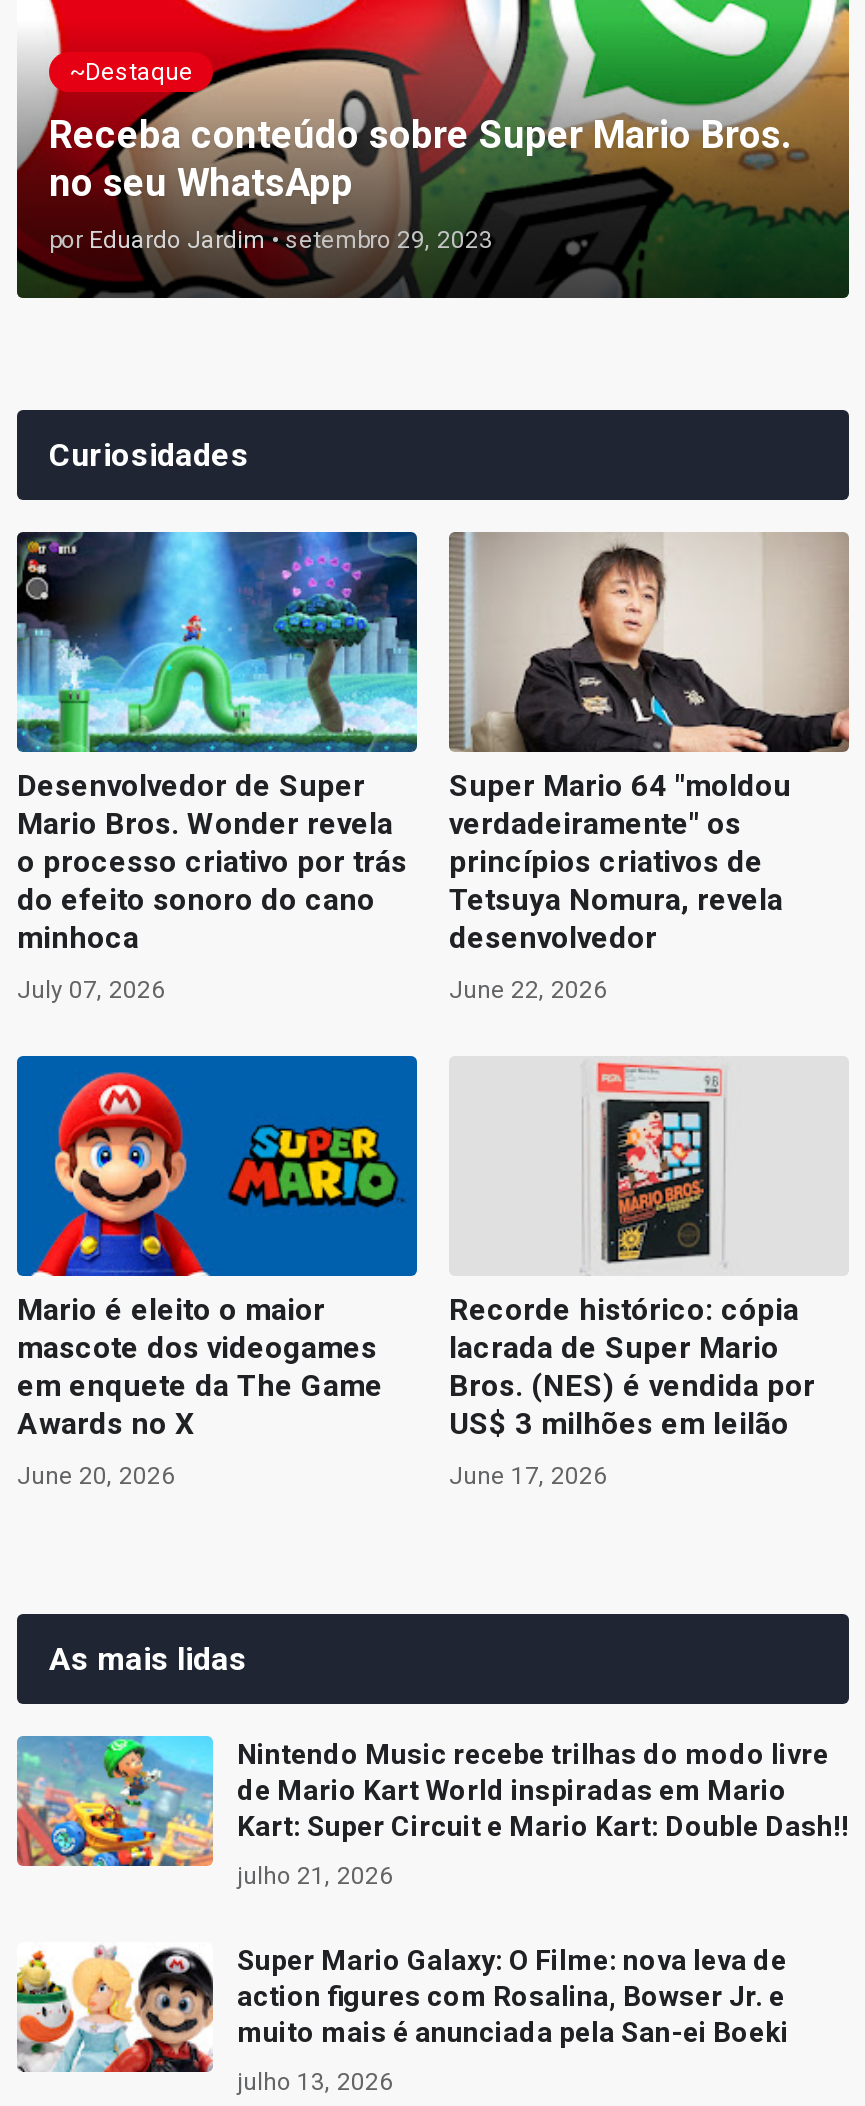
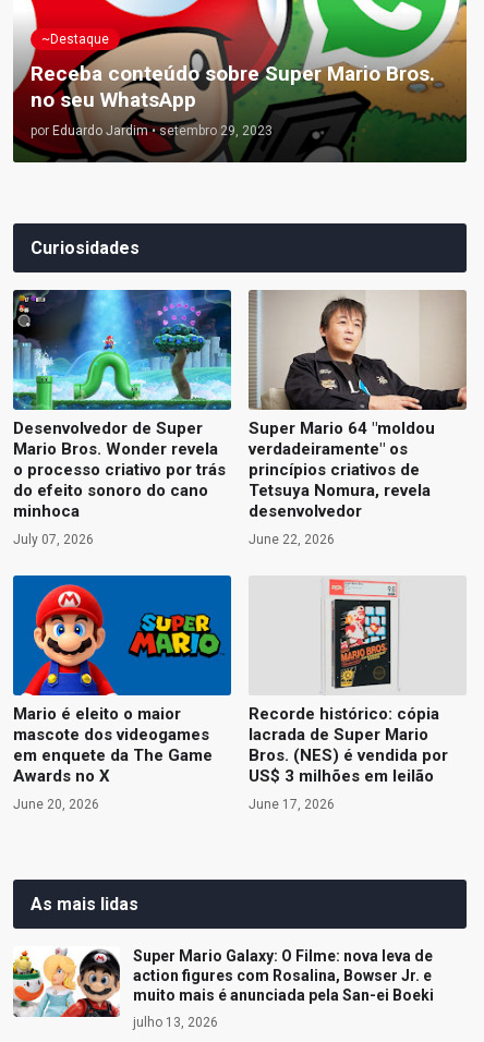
[15,1734,849,1890] [image] | Nintendo Music recebe trilhas do modo livre | de Mario Kart World inspiradas em Mario | Kart: Super Circuit e Mario Kart: Double Dash!! | julho 21, 2026 -> none

